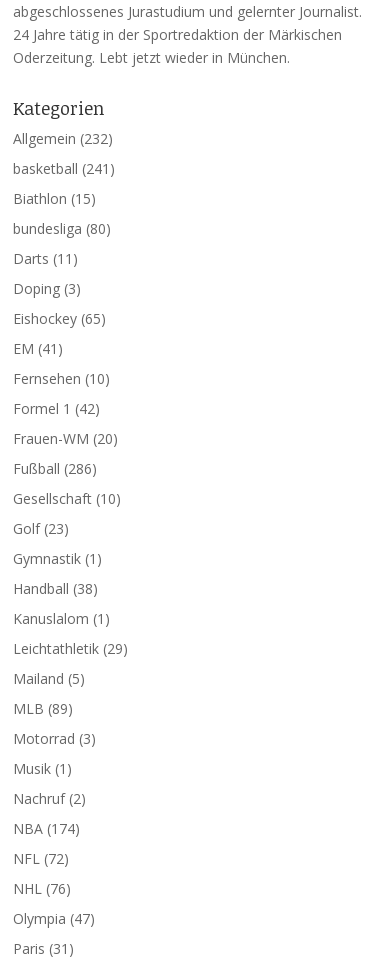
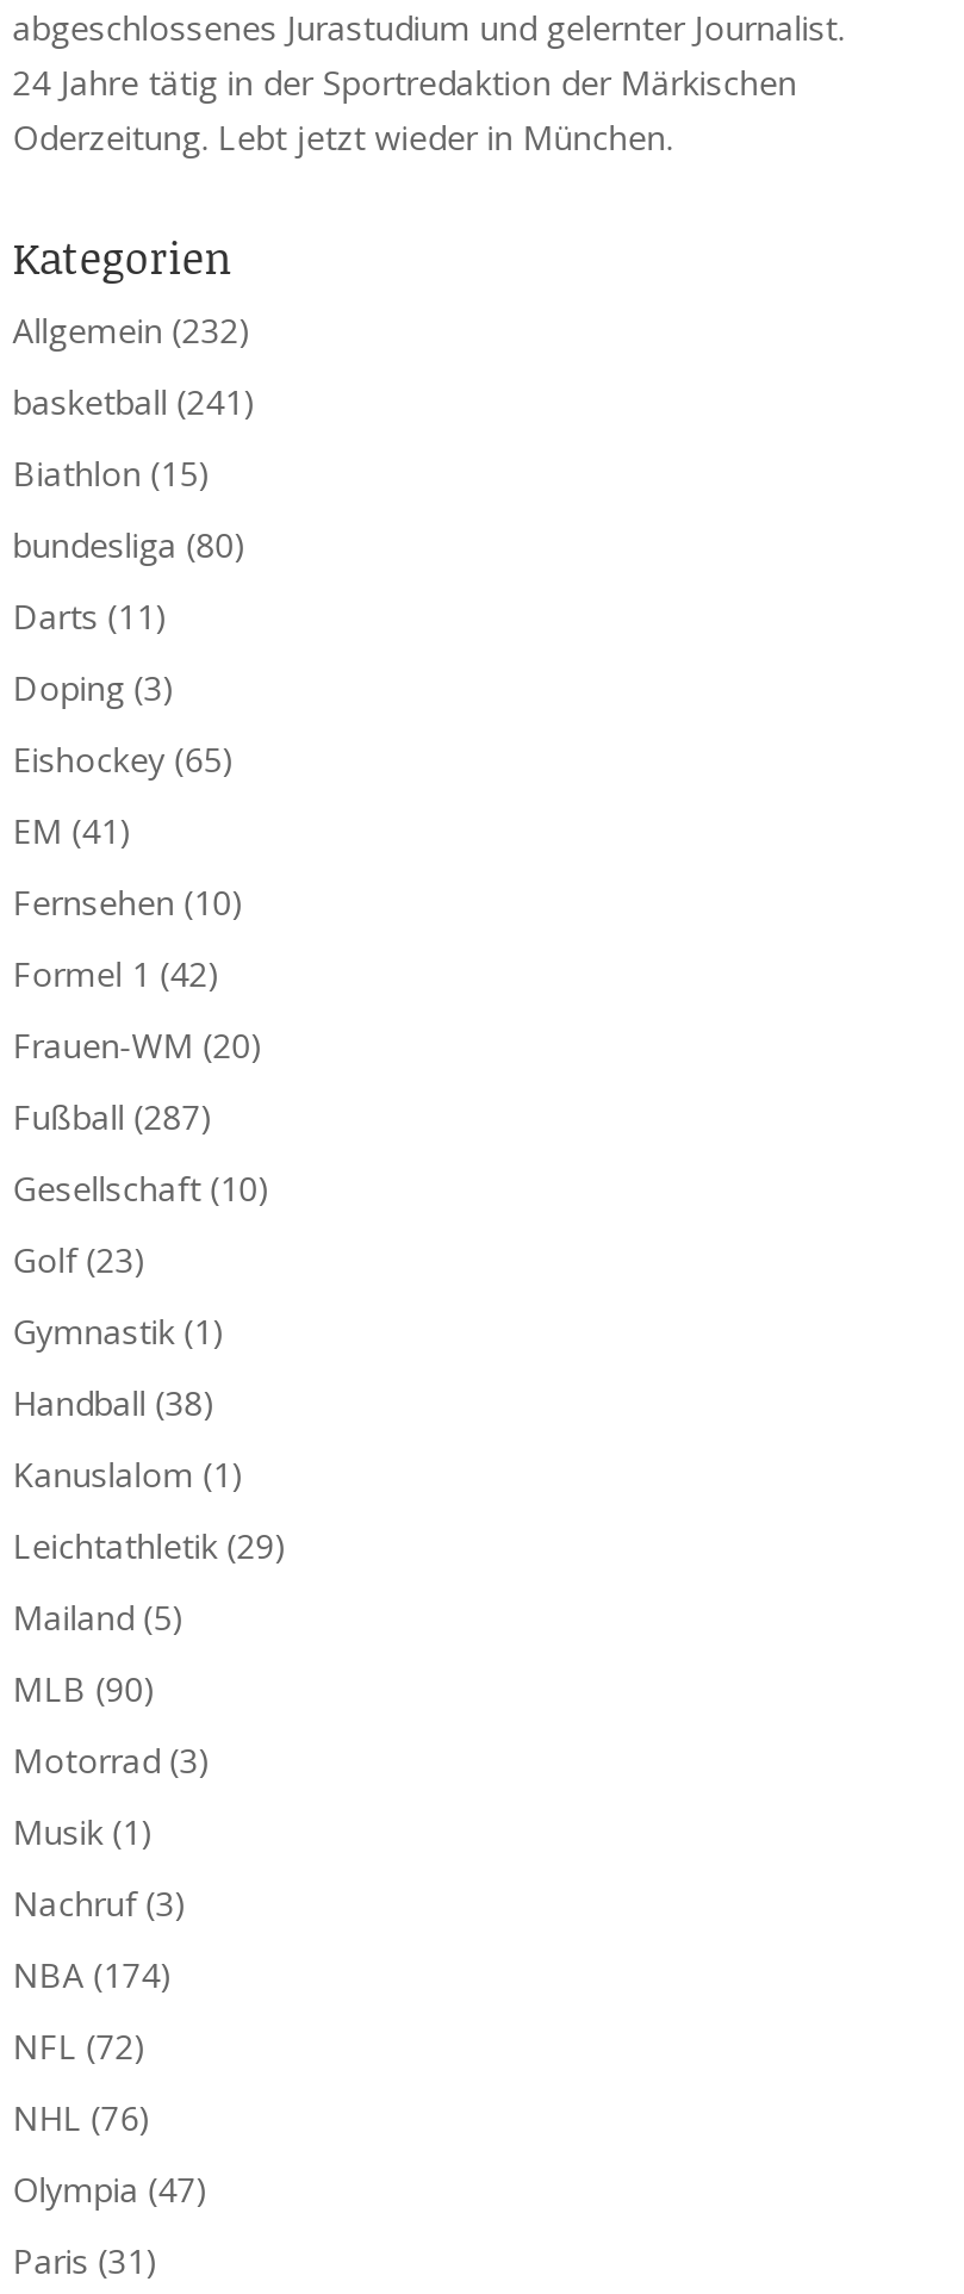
[13,459,97,478] Fußball (286) -> [13,1094,213,1139] Fußball (287)
[13,699,73,718] MLB (89) -> [13,1666,156,1711] MLB (90)
[13,789,86,808] Nachruf (2) -> [13,1880,187,1926] Nachruf (3)

